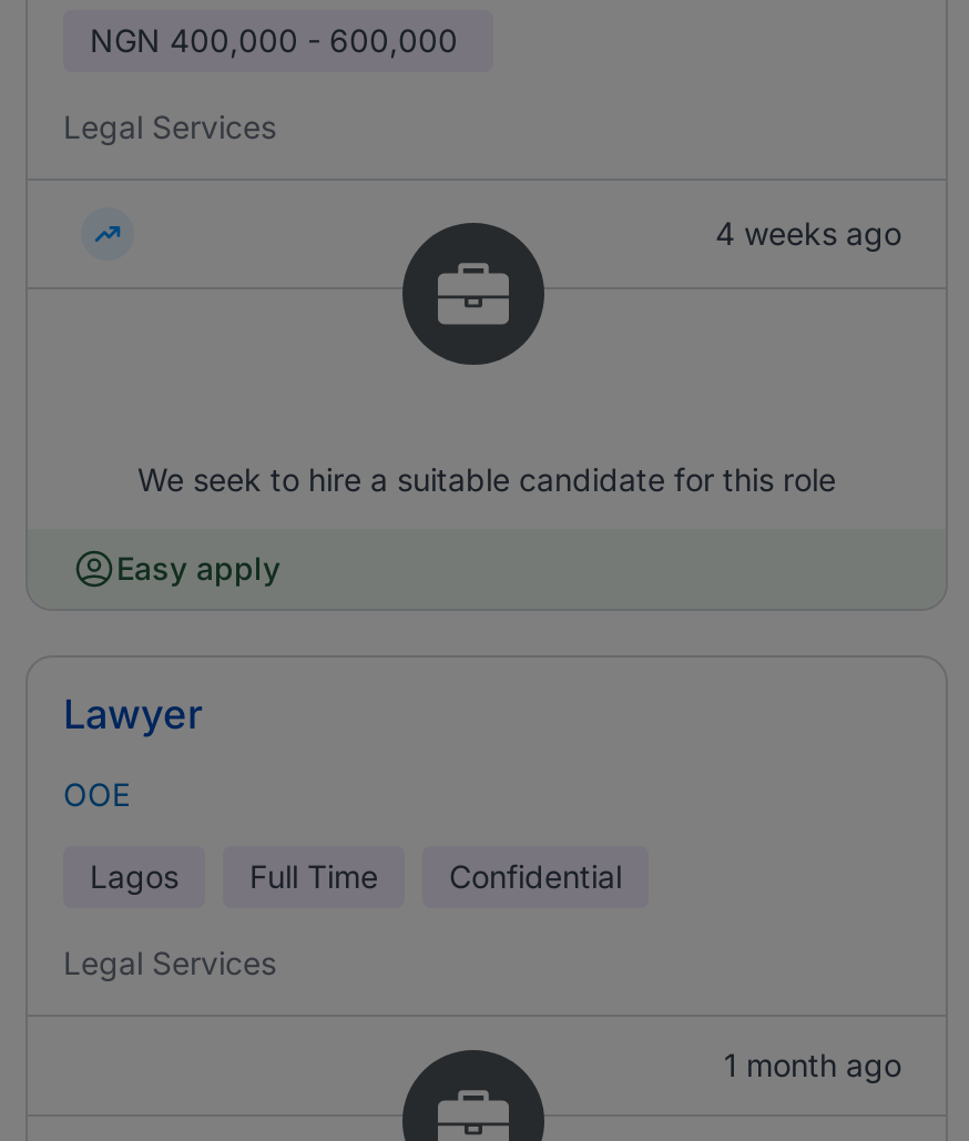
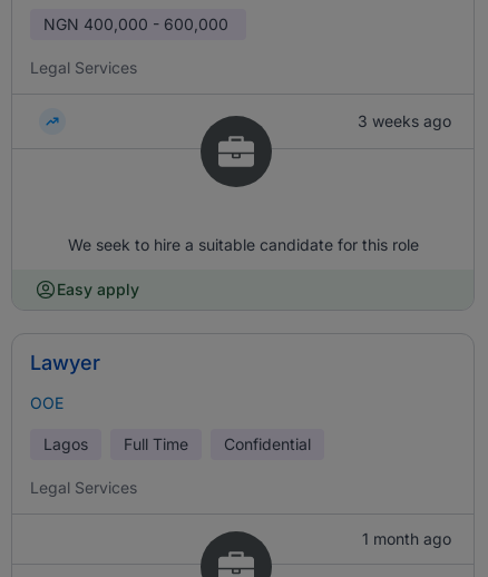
[715,214,901,252] 4 weeks ago -> [358,111,451,130] 3 weeks ago

